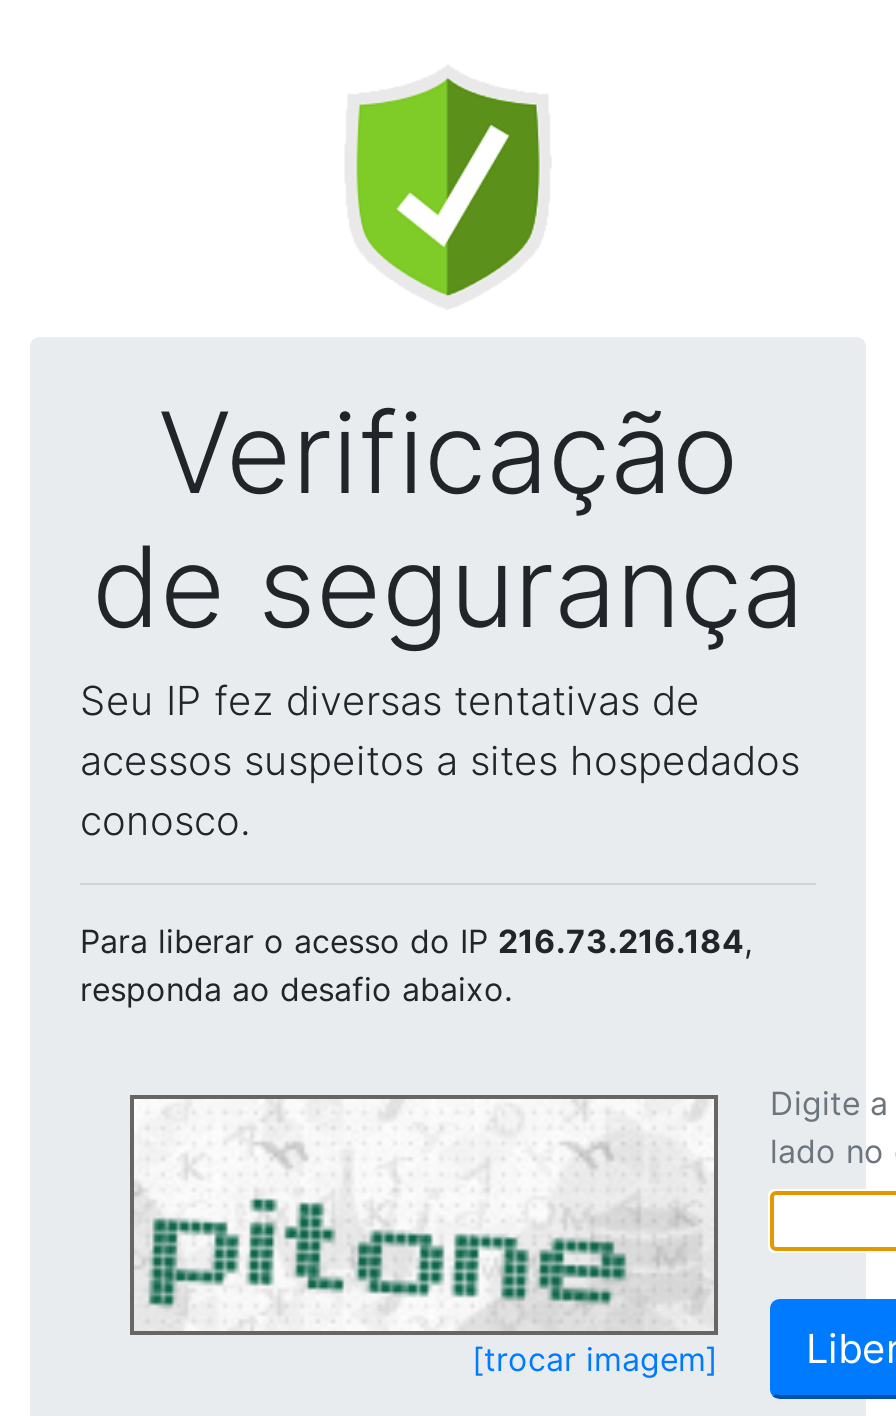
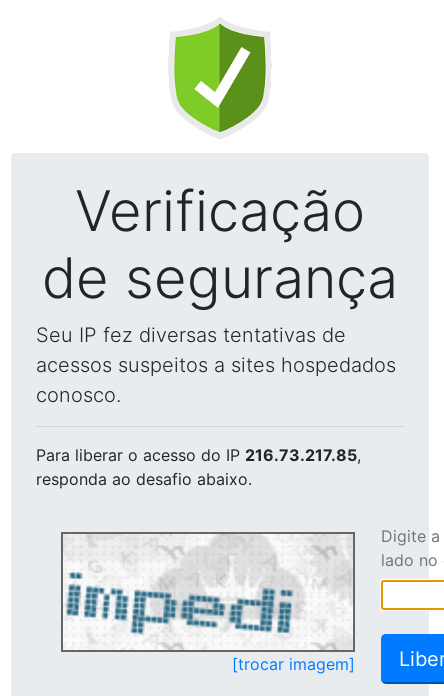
[80,921,752,961] Para liberar o acesso do IP 216.73.216.184, -> [36,445,361,465] Para liberar o acesso do IP 216.73.217.85,
[140,1101,710,1329] [image] -> [65,536,350,649] [image]

